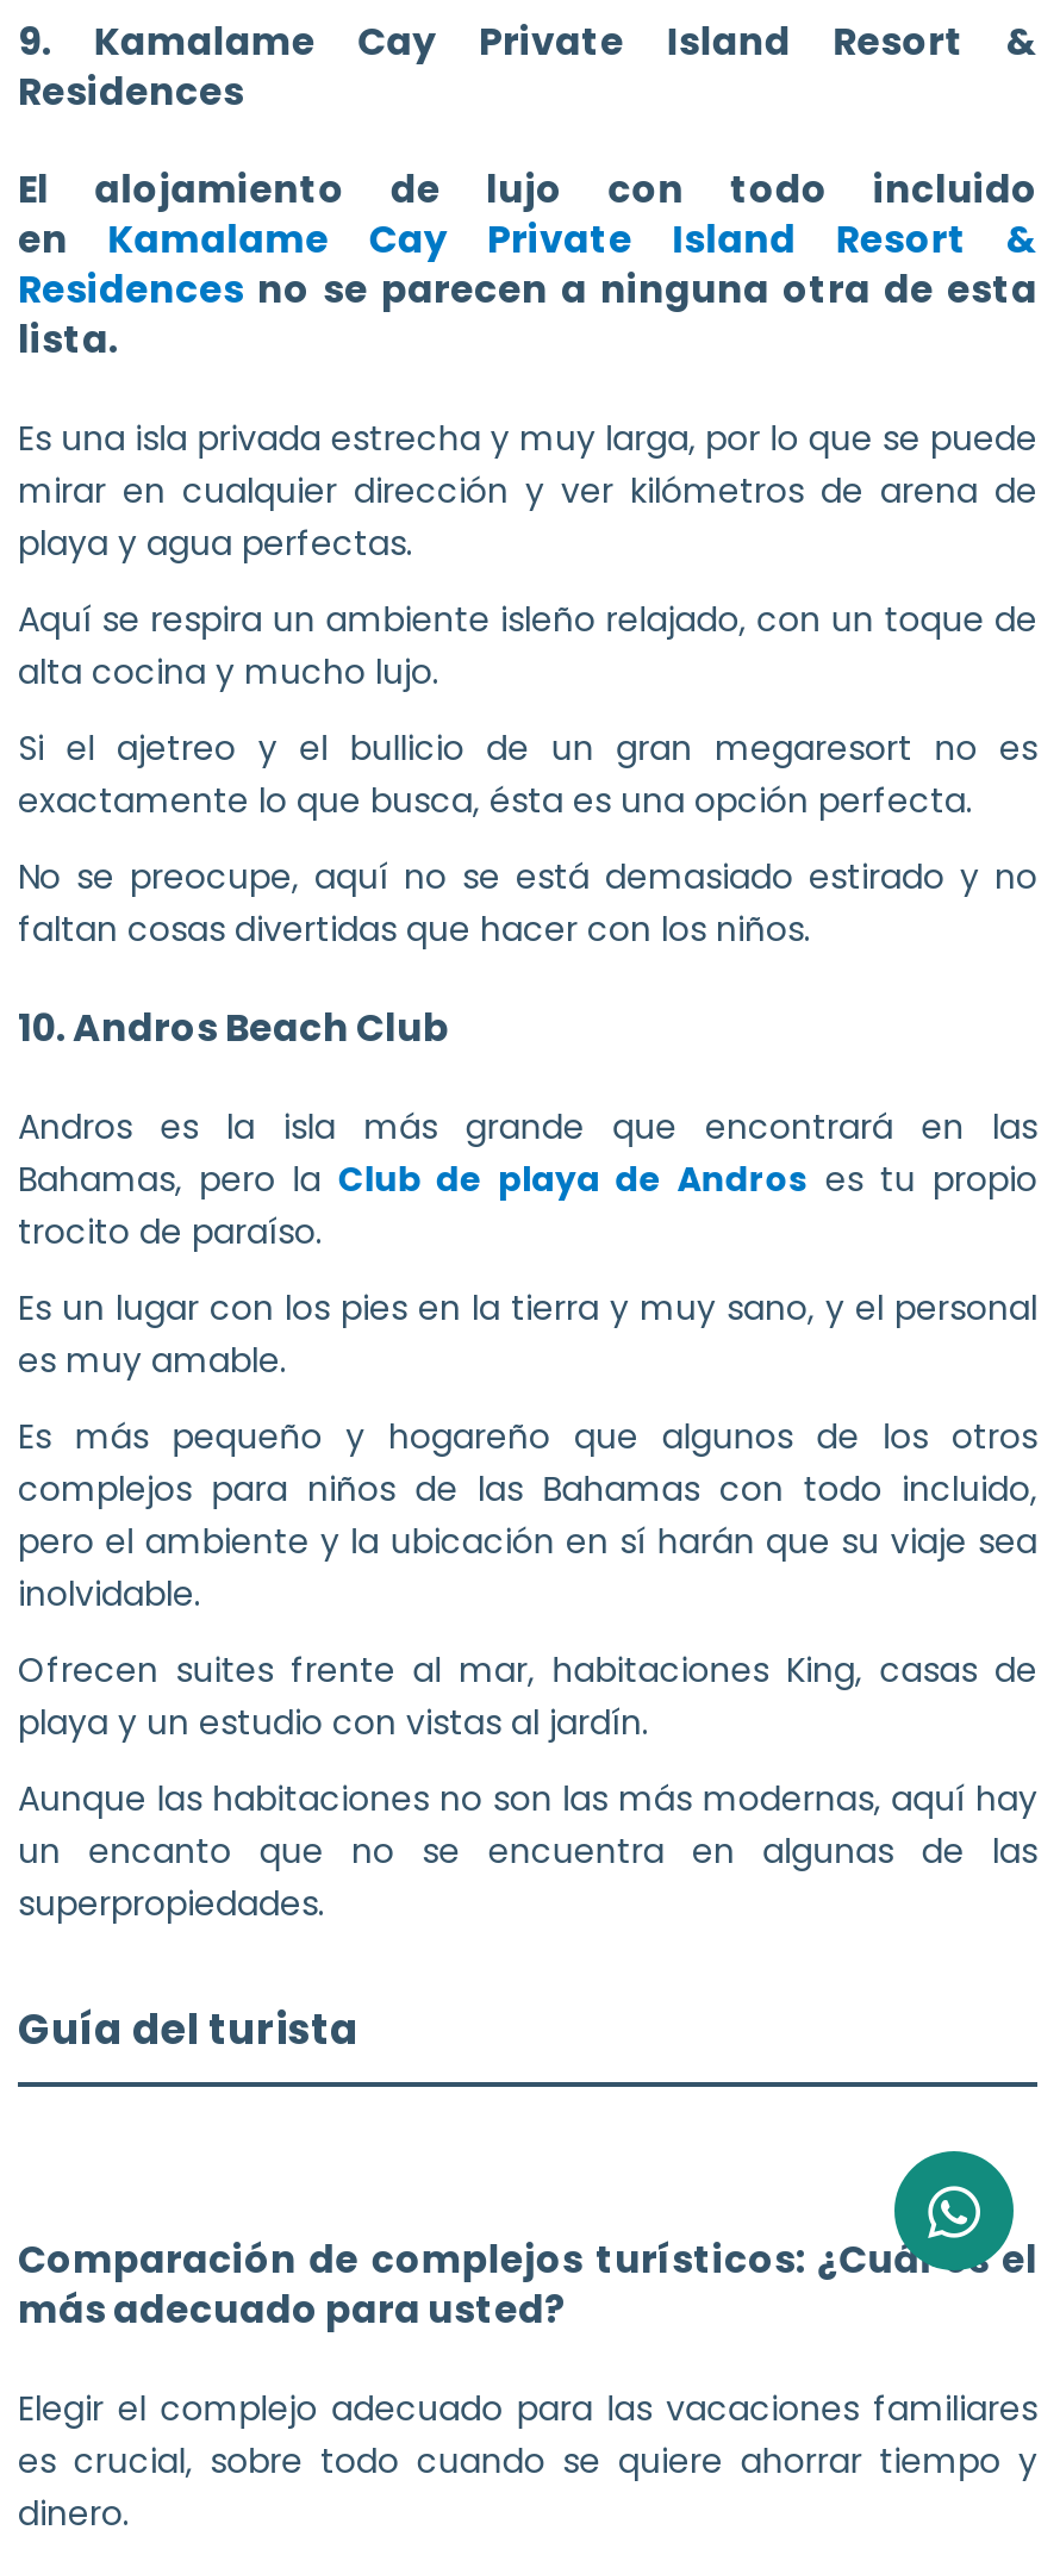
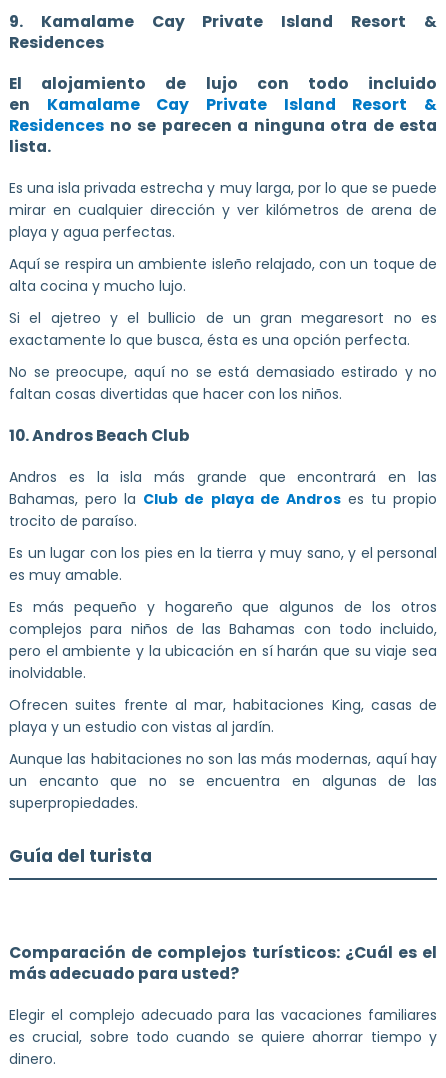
[892,2149,1016,2227] [image] -> none

